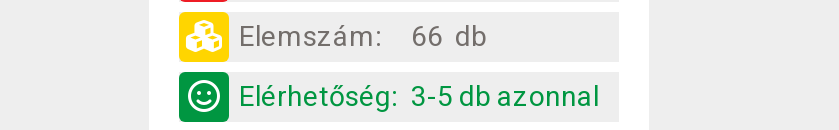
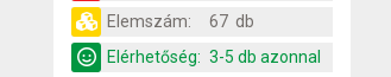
[239,20,487,52] Elemszám: 66 db -> [107,12,254,31] Elemszám: 67 db

